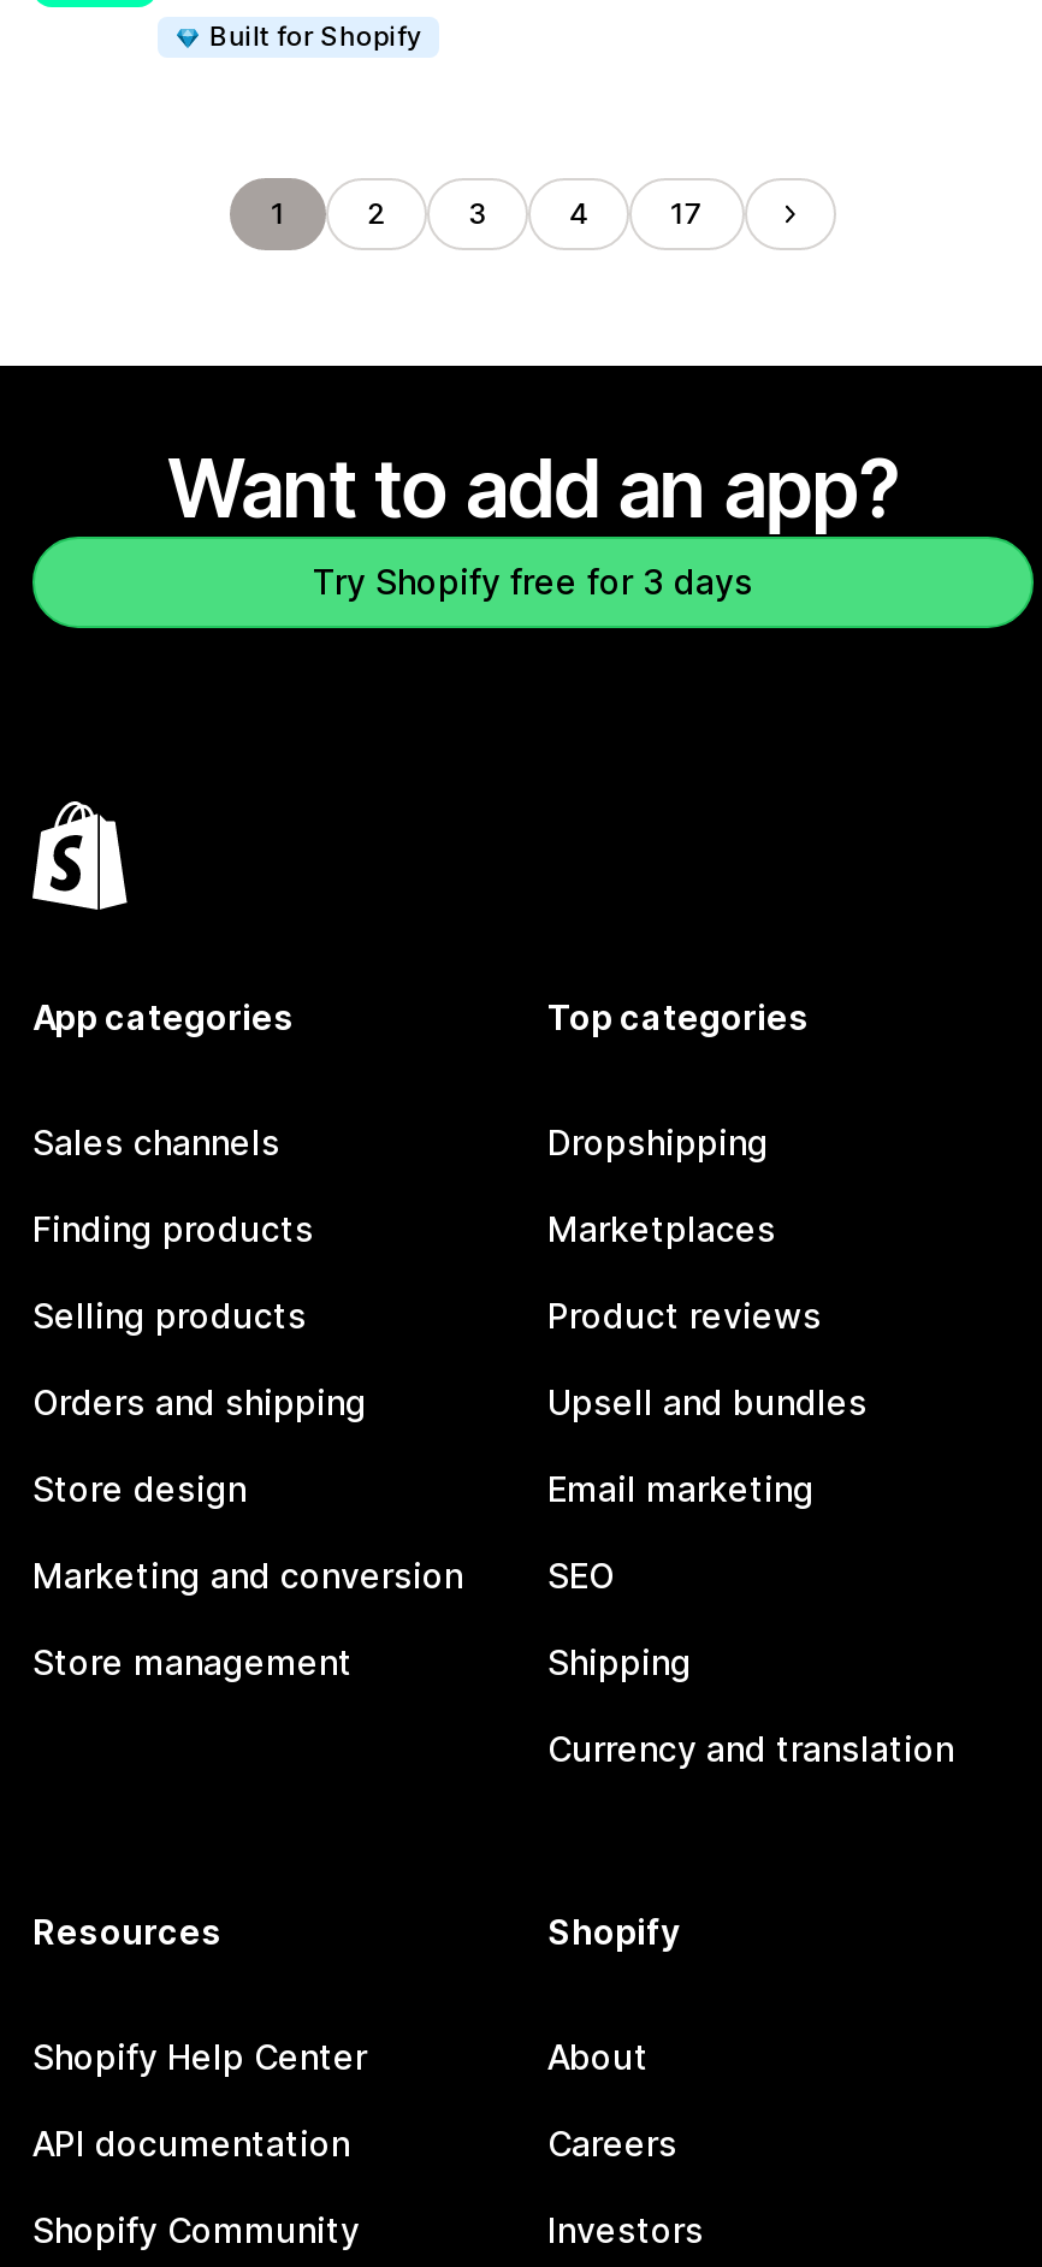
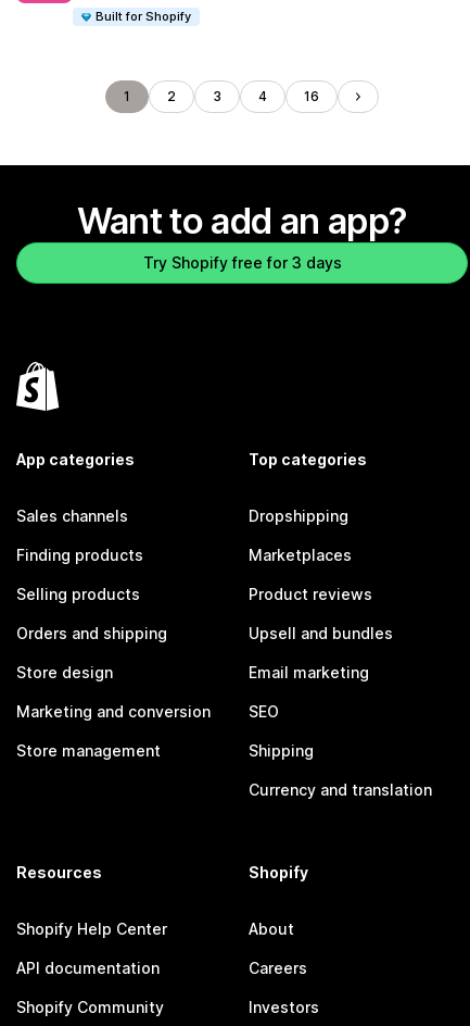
[670,195,703,231] 17 -> [304,88,319,104] 16

